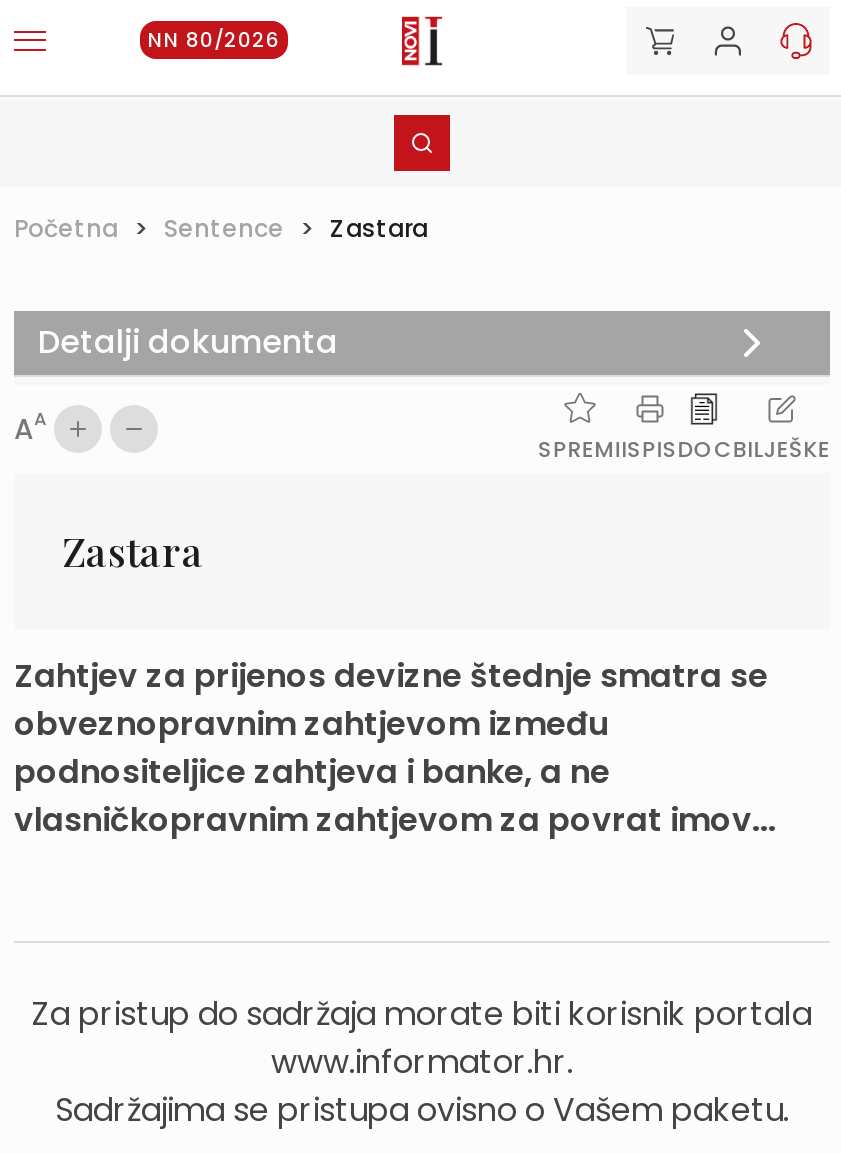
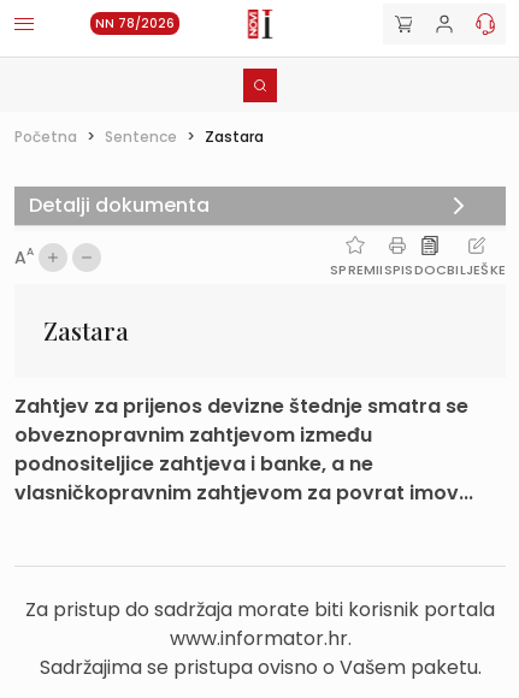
[148,25,280,55] NN 80/2026 -> [95,14,175,32] NN 78/2026

